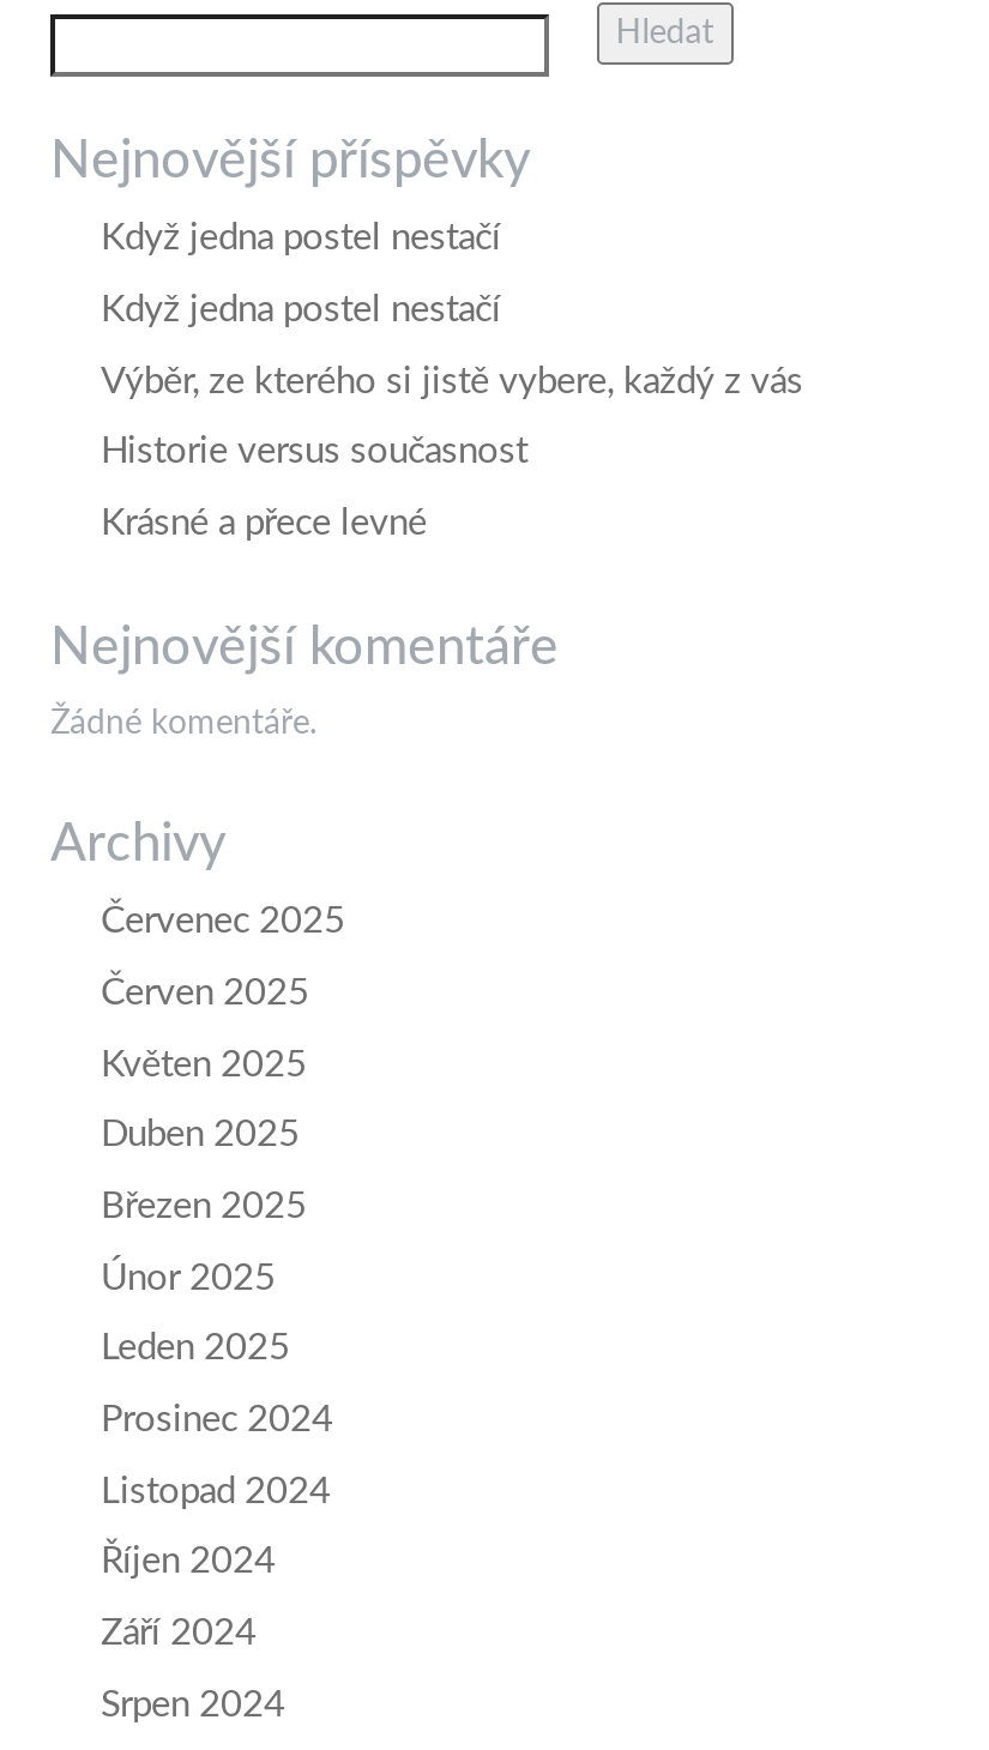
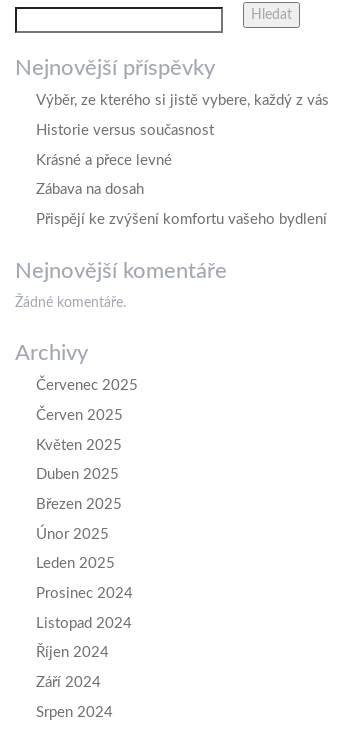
[101,222,501,329] Když jedna postel nestačí | Když jedna postel nestačí -> none
moved [101,364,803,542] -> [36,93,329,168]: Výběr, ze kterého si jistě vybere, každý z vás | Historie versus současnost | Krásné a přece levné
none -> [36,182,327,227] Zábava na dosah | Přispějí ke zvýšení komfortu vašeho bydlení

